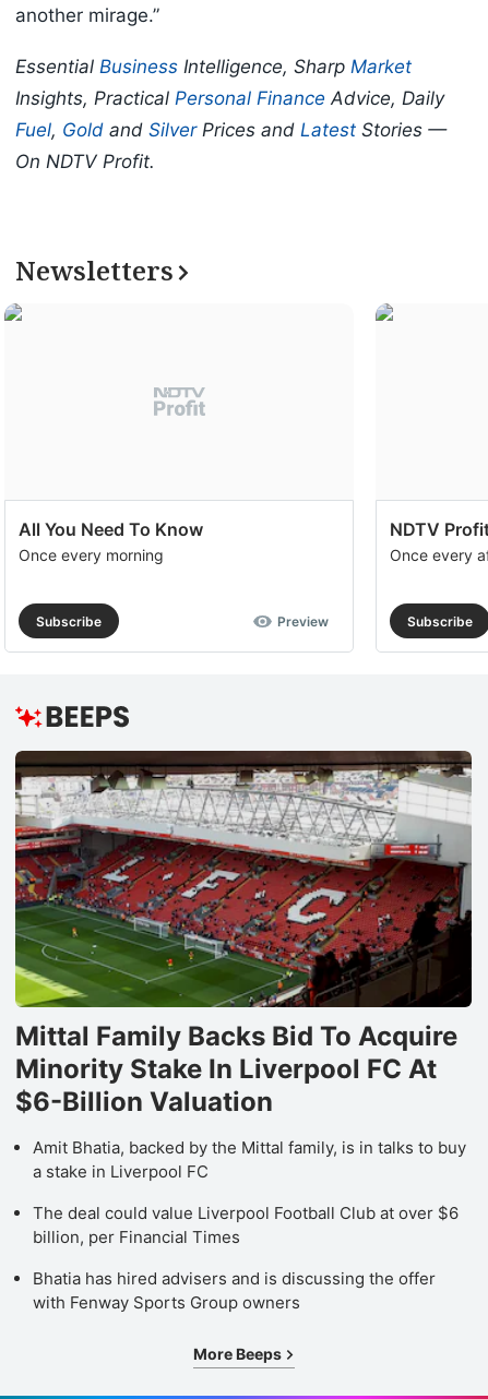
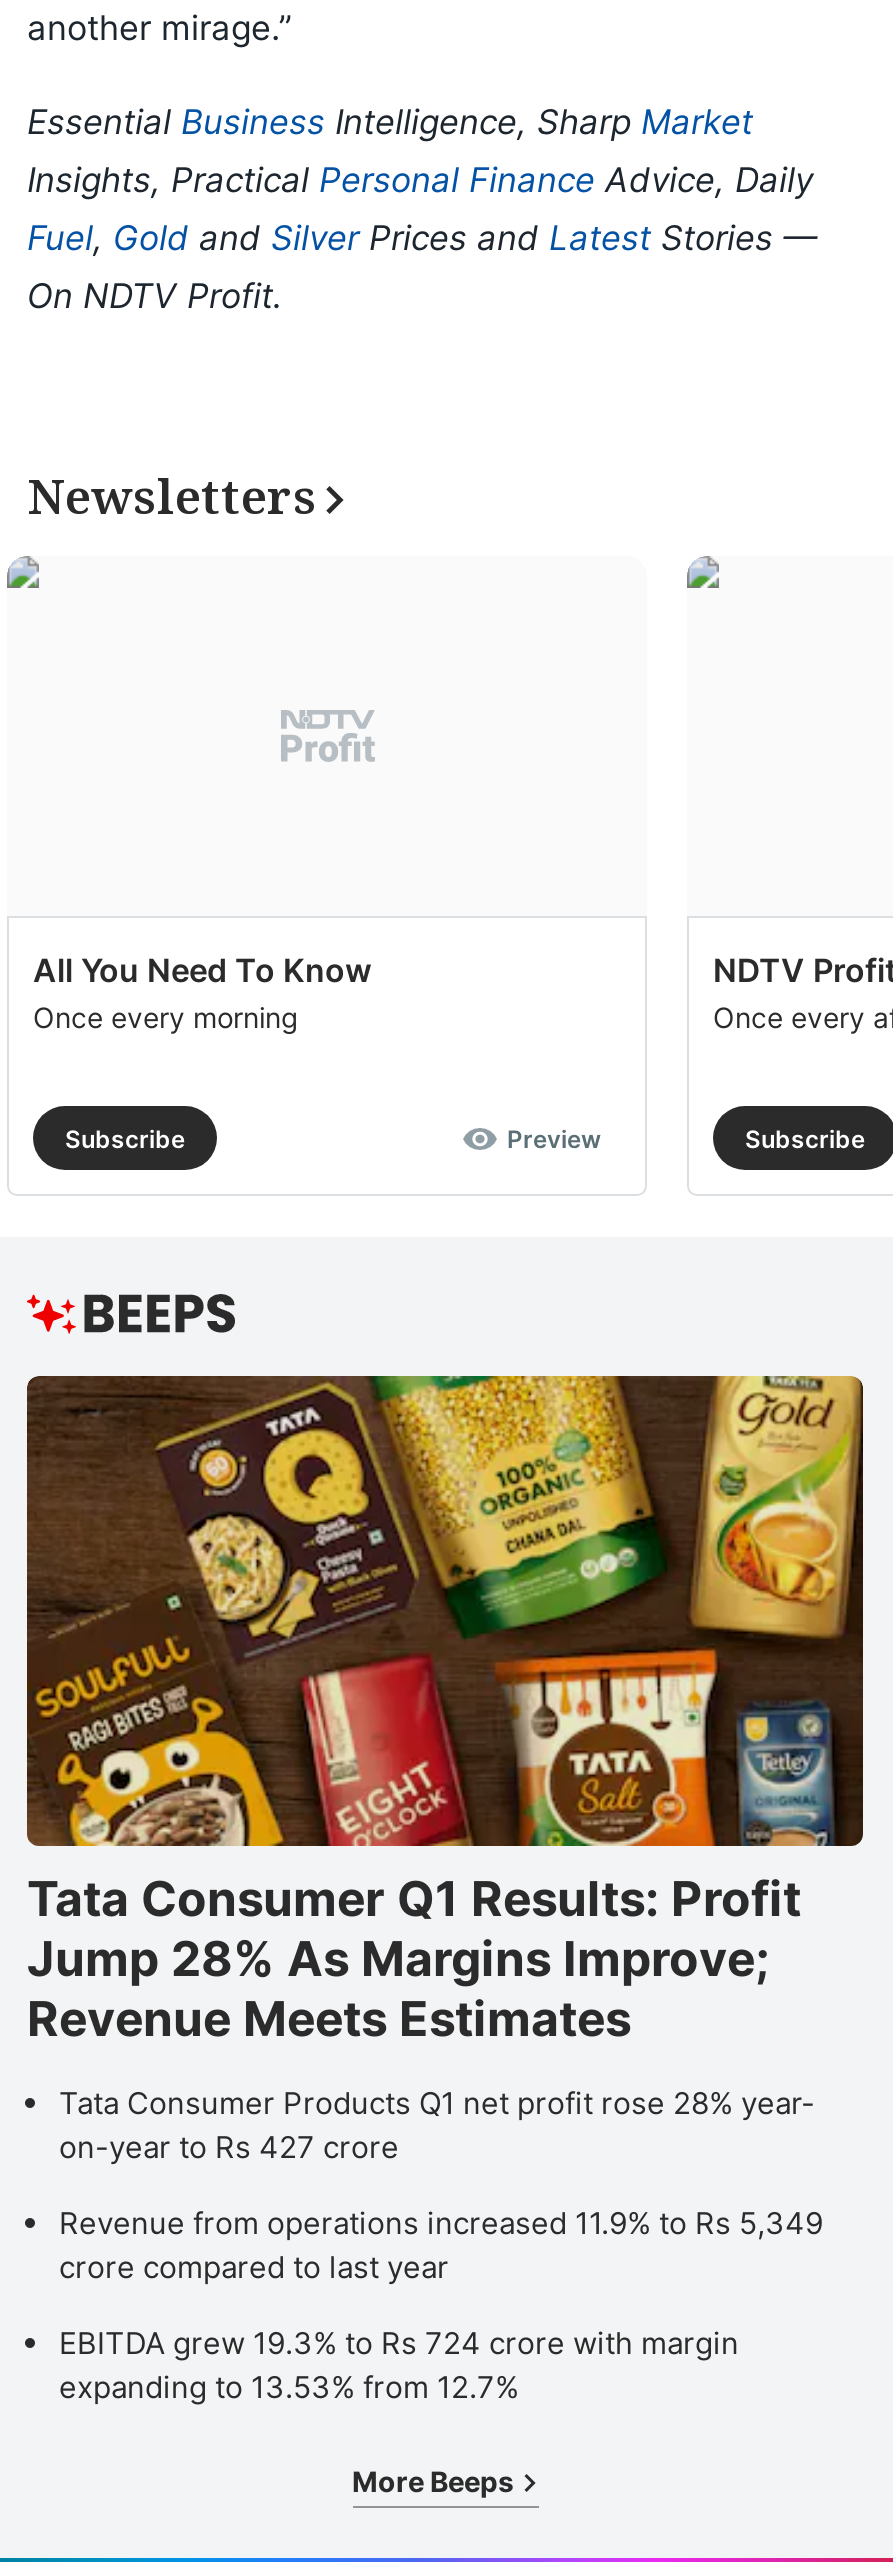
[14,750,472,1118] [image] | Mittal Family Backs Bid To Acquire | Minority Stake In Liverpool FC At | $6-Billion Valuation -> [25,1374,865,2048] [image] | Tata Consumer Q1 Results: Profit | Jump 28% As Margins Improve; | Revenue Meets Estimates
[33,1137,466,1182] Amit Bhatia, backed by the Mittal family, is in talks to buy | a stake in Liverpool FC -> [59,2084,815,2166] Tata Consumer Products Q1 net profit rose 28% year- | on-year to Rs 427 crore
[33,1203,459,1247] The deal could value Liverpool Football Club at over $6 | billion, per Financial Times -> [59,2204,823,2286] Revenue from operations increased 11.9% to Rs 5,349 | crore compared to last year
[33,1268,436,1313] Bhatia has hired advisers and is discussing the offer | with Fenway Sports Group owners -> [59,2324,739,2406] EBITDA grew 19.3% to Rs 724 crore with margin | expanding to 13.53% from 12.7%

